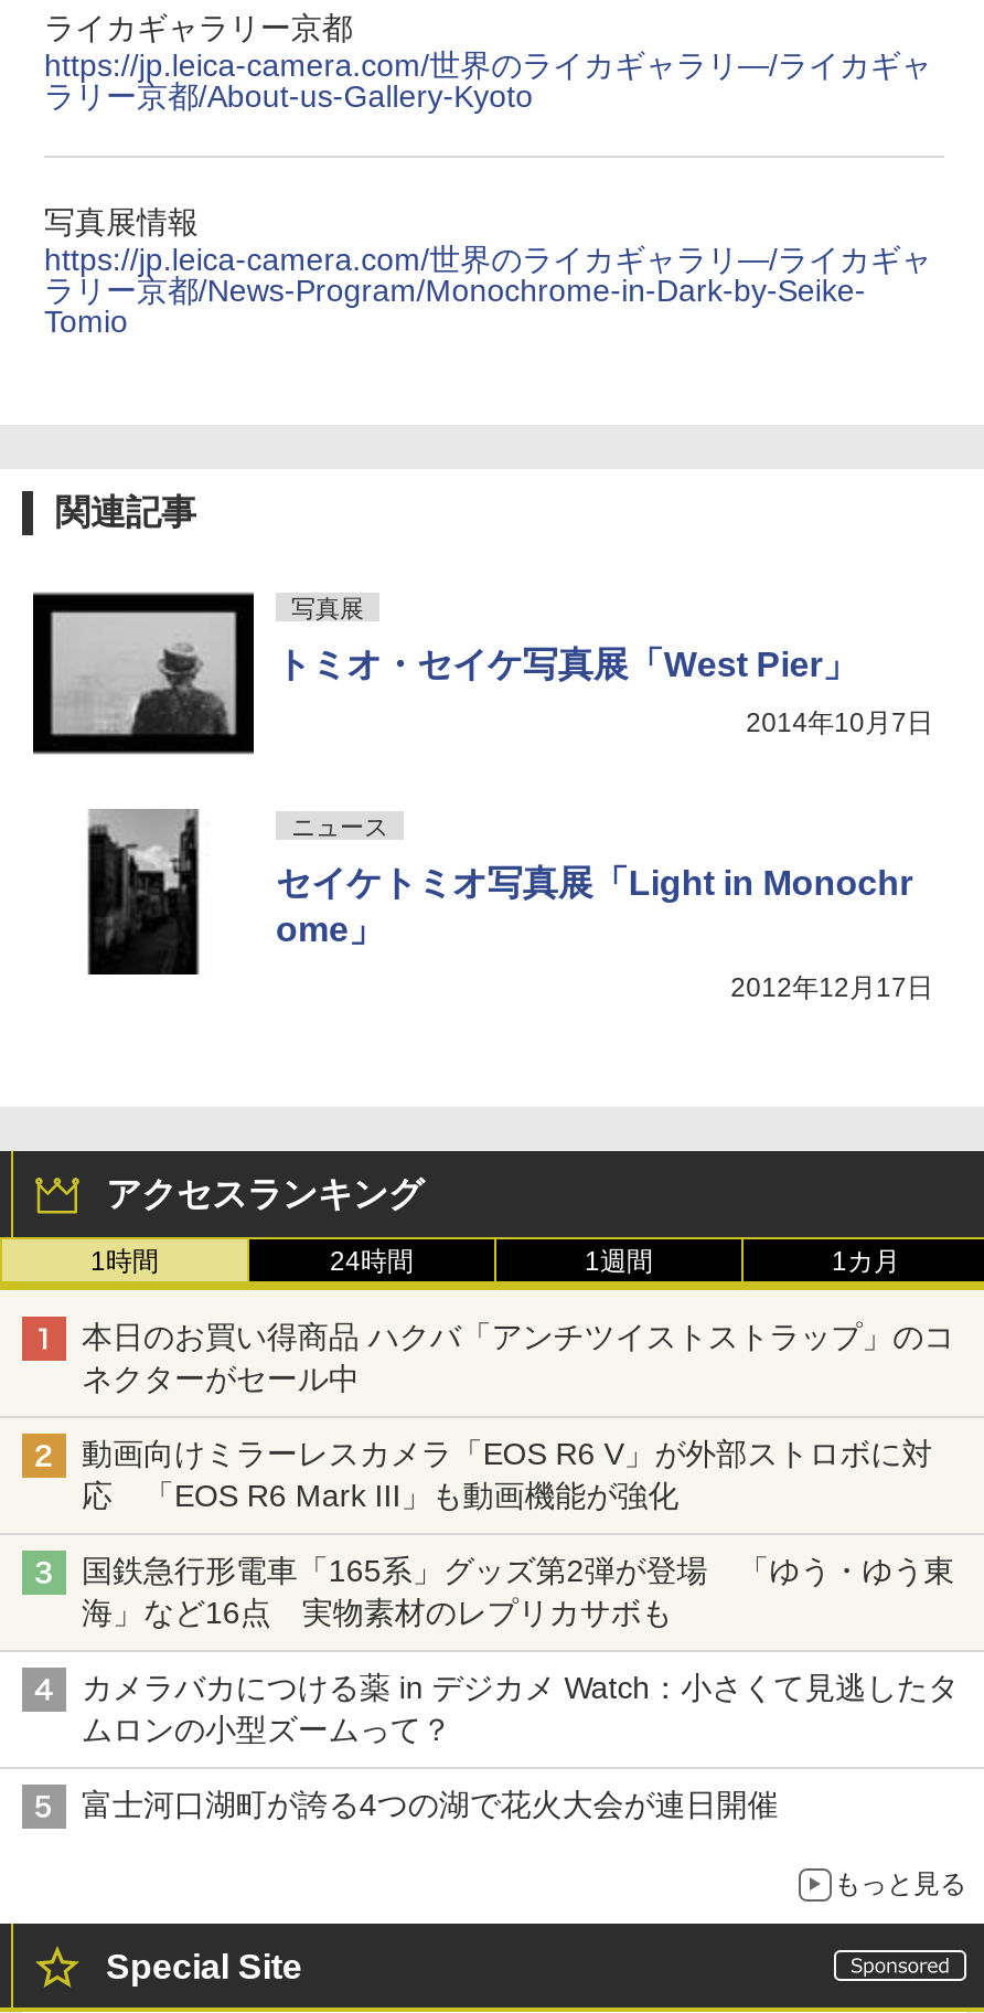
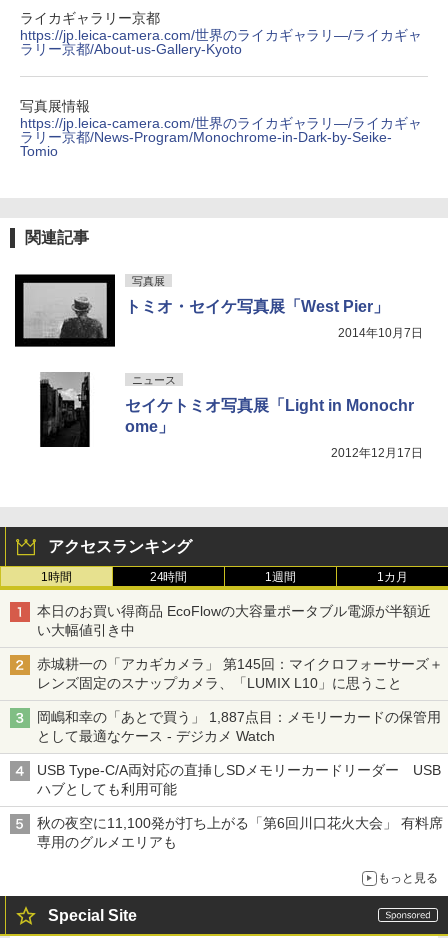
[82,1319,954,1396] 本日のお買い得商品 ハクバ「アンチツイストストラップ」のコ | ネクターがセール中 -> [37,603,430,638] 本日のお買い得商品 EcoFlowの大容量ポータブル電源が半額近 | い大幅値引き中
[82,1436,932,1513] 動画向けミラーレスカメラ「EOS R6 V」が外部ストロボに対 | 応 「EOS R6 Mark III」も動画機能が強化 -> [37,656,443,691] 赤城耕一の「アカギカメラ」 第145回：マイクロフォーサーズ＋ | レンズ固定のスナップカメラ、「LUMIX L10」に思うこと
[82,1553,954,1630] 国鉄急行形電車「165系」グッズ第2弾が登場 「ゆう・ゆう東 | 海」など16点 実物素材のレプリカサボも -> [37,709,440,744] 岡嶋和幸の「あとで買う」 1,887点目：メモリーカードの保管用 | として最適なケース - デジカメ Watch
[82,1670,959,1747] カメラバカにつける薬 in デジカメ Watch：小さくて見逃したタ | ムロンの小型ズームって？ -> [37,762,440,797] USB Type-C/A両対応の直挿しSDメモリーカードリーダー USB | ハブとしても利用可能
[82,1787,778,1822] 富士河口湖町が誇る4つの湖で花火大会が連日開催 -> [37,815,442,850] 秋の夜空に11,100発が打ち上がる「第6回川口花火大会」 有料席 | 専用のグルメエリアも

